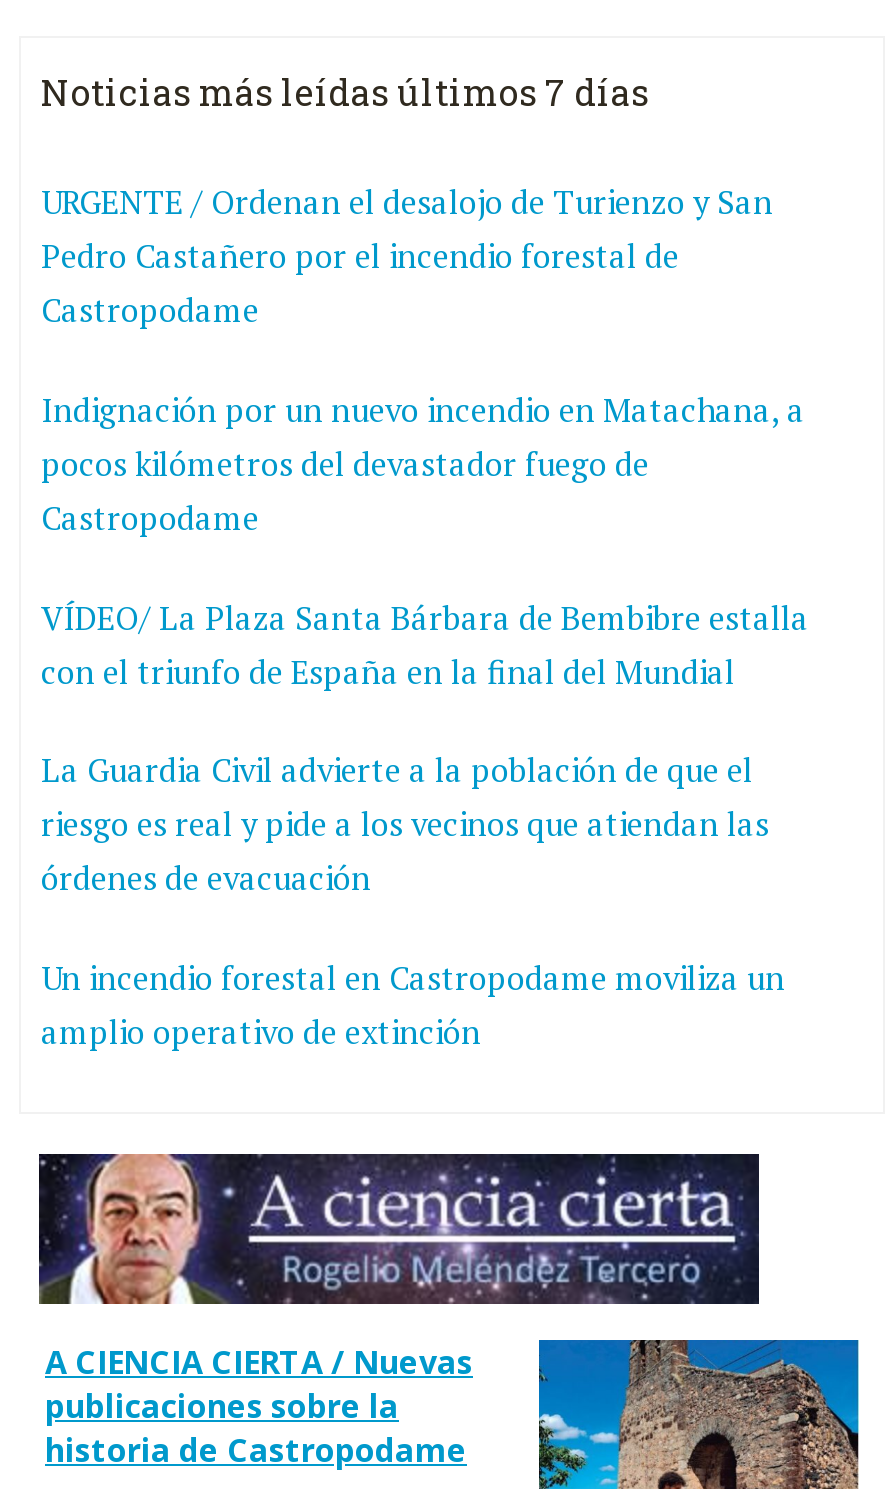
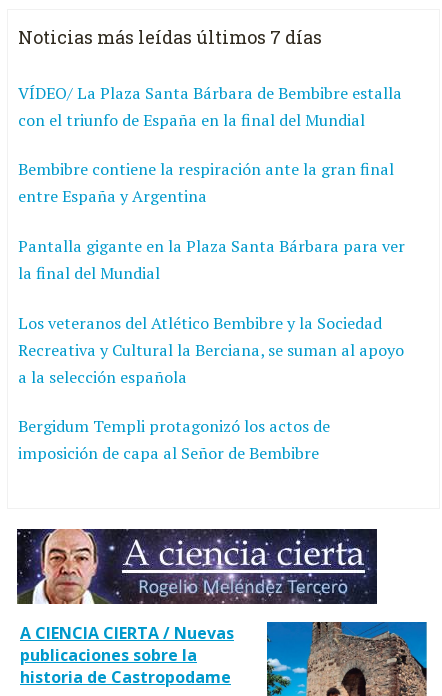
[41,181,805,540] URGENTE / Ordenan el desalojo de Turienzo y San | Pedro Castañero por el incendio forestal de | Castropodame | Indignación por un nuevo incendio en Matachana, a | pocos kilómetros del devastador fuego de | Castropodame -> none
moved [41,596,809,694] -> [18,81,402,130]: VÍDEO/ La Plaza Santa Bárbara de Bembibre estalla | con el triunfo de España en la final del Mundial
[41,749,785,1055] La Guardia Civil advierte a la población de que el | riesgo es real y pide a los vecinos que atiendan las | órdenes de evacuación | Un incendio forestal en Castropodame moviliza un | amplio operativo de extinción -> [18,158,405,464] Bembibre contiene la respiración ante la gran final | entre España y Argentina | Pantalla gigante en la Plaza Santa Bárbara para ver | la final del Mundial | Los veteranos del Atlético Bembibre y la Sociedad | Recreativa y Cultural la Berciana, se suman al apoyo | a la selección española | Bergidum Templi protagonizó los actos de | imposición de capa al Señor de Bembibre

